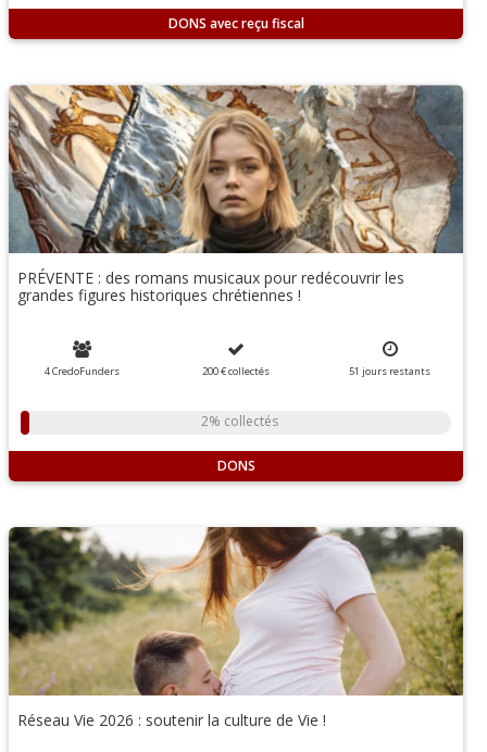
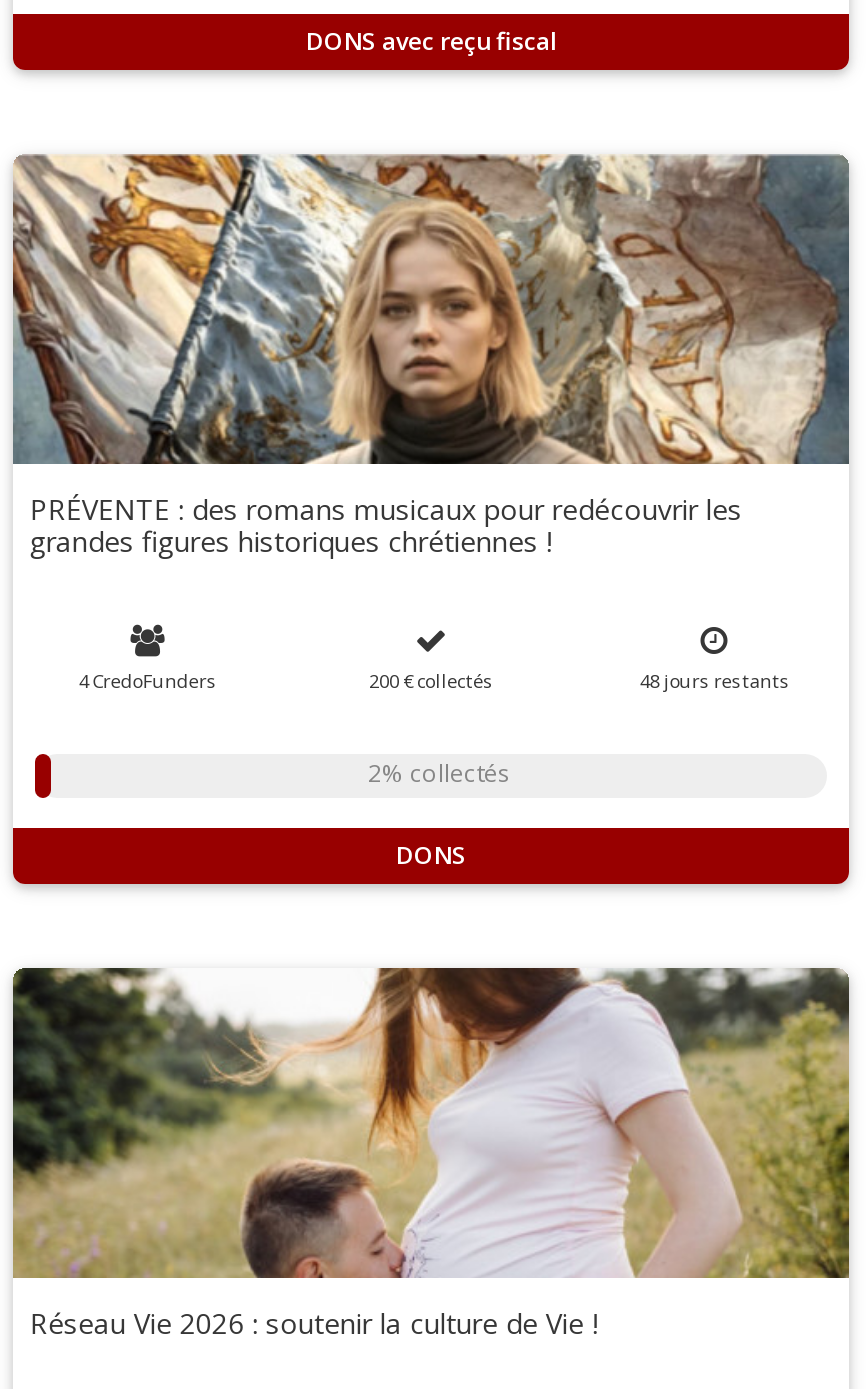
[349,364,431,378] 51 jours restants -> [639,667,789,693] 48 jours restants

